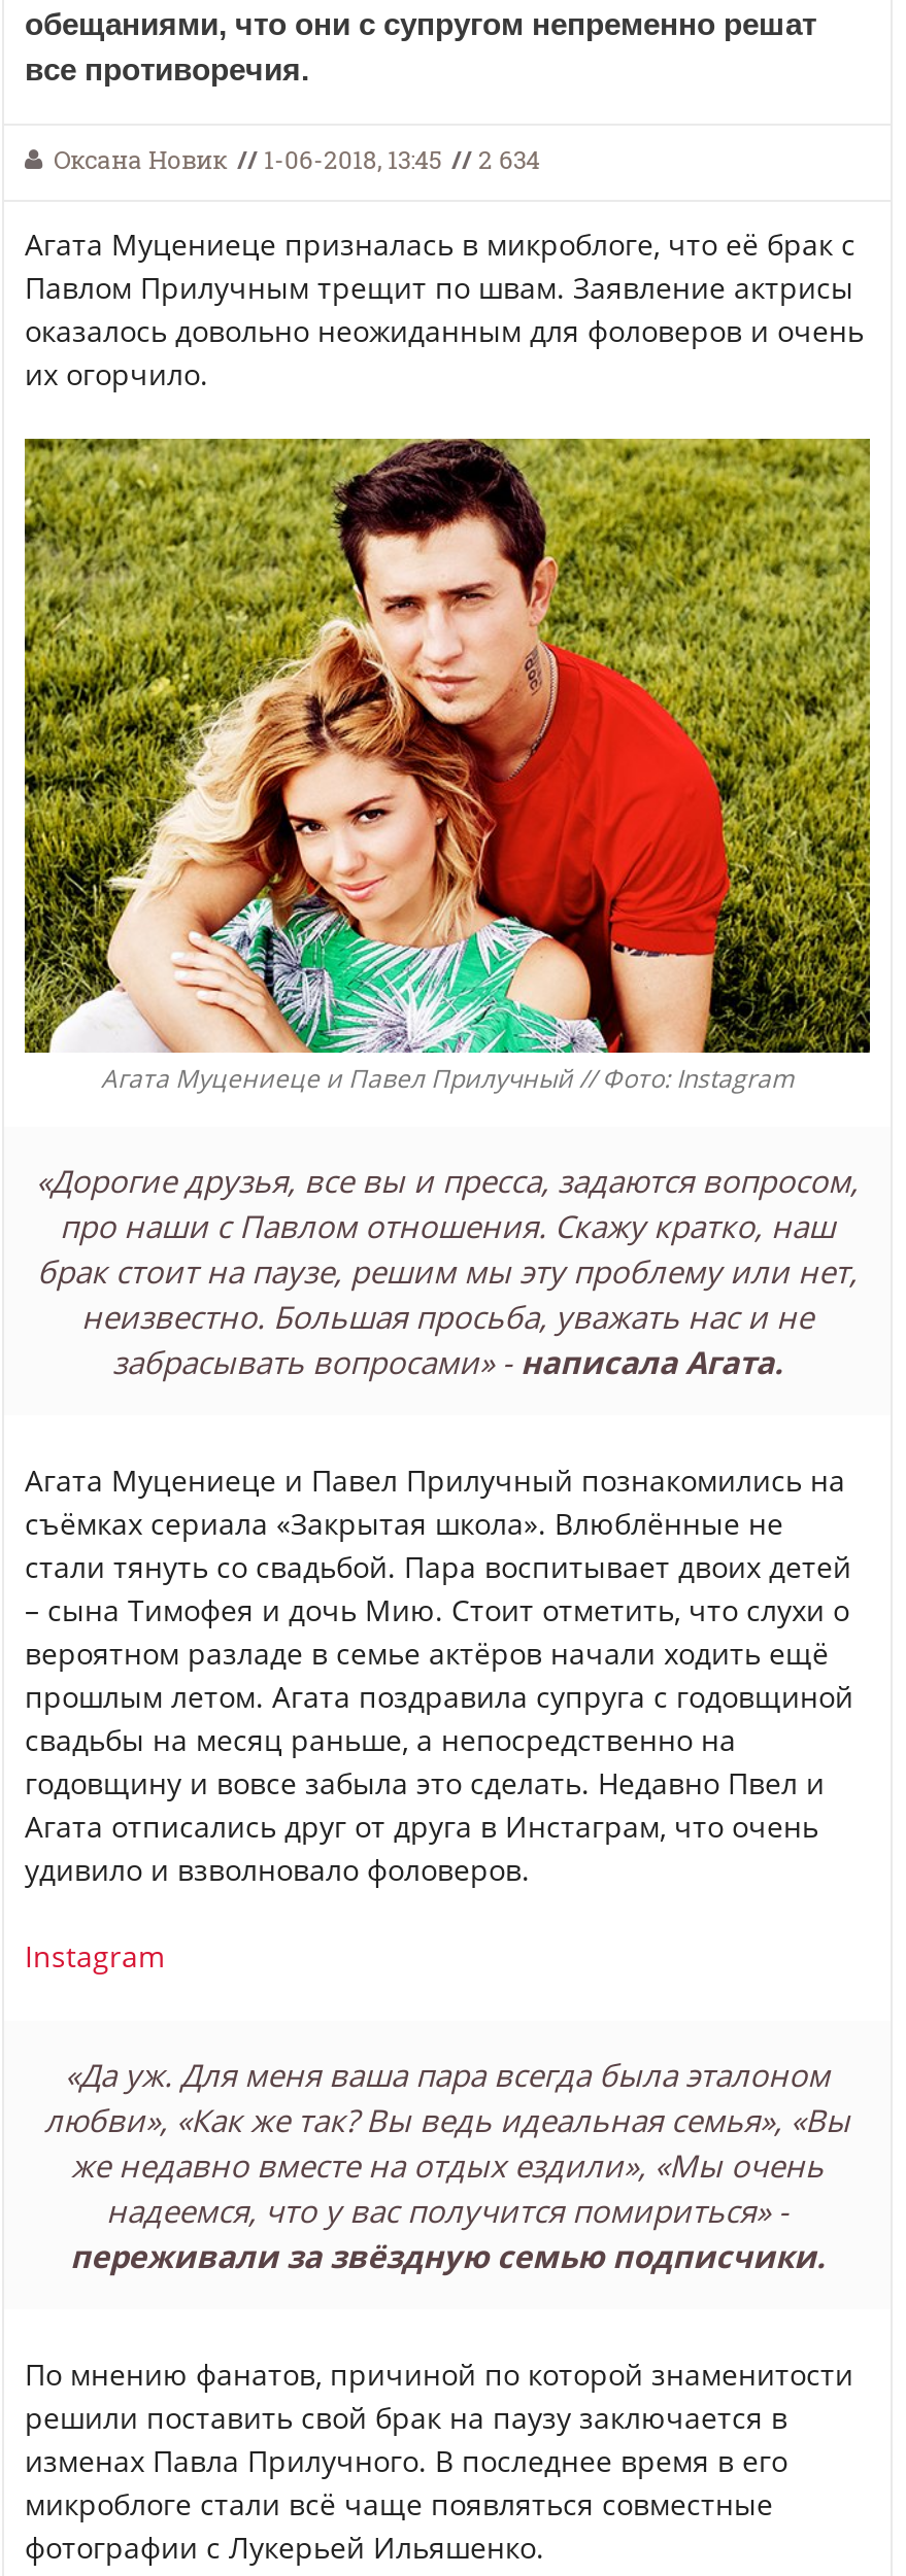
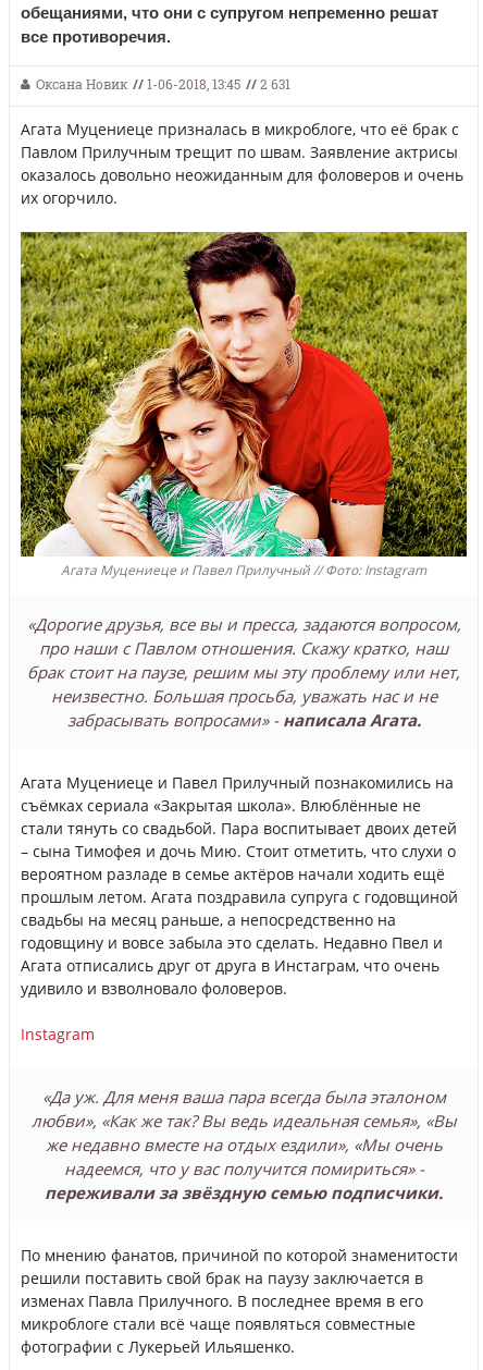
[54,142,540,177] Оксана Новик // 1-06-2018, 13:45 // 2 634 -> [36,75,290,94] Оксана Новик // 1-06-2018, 13:45 // 2 631

